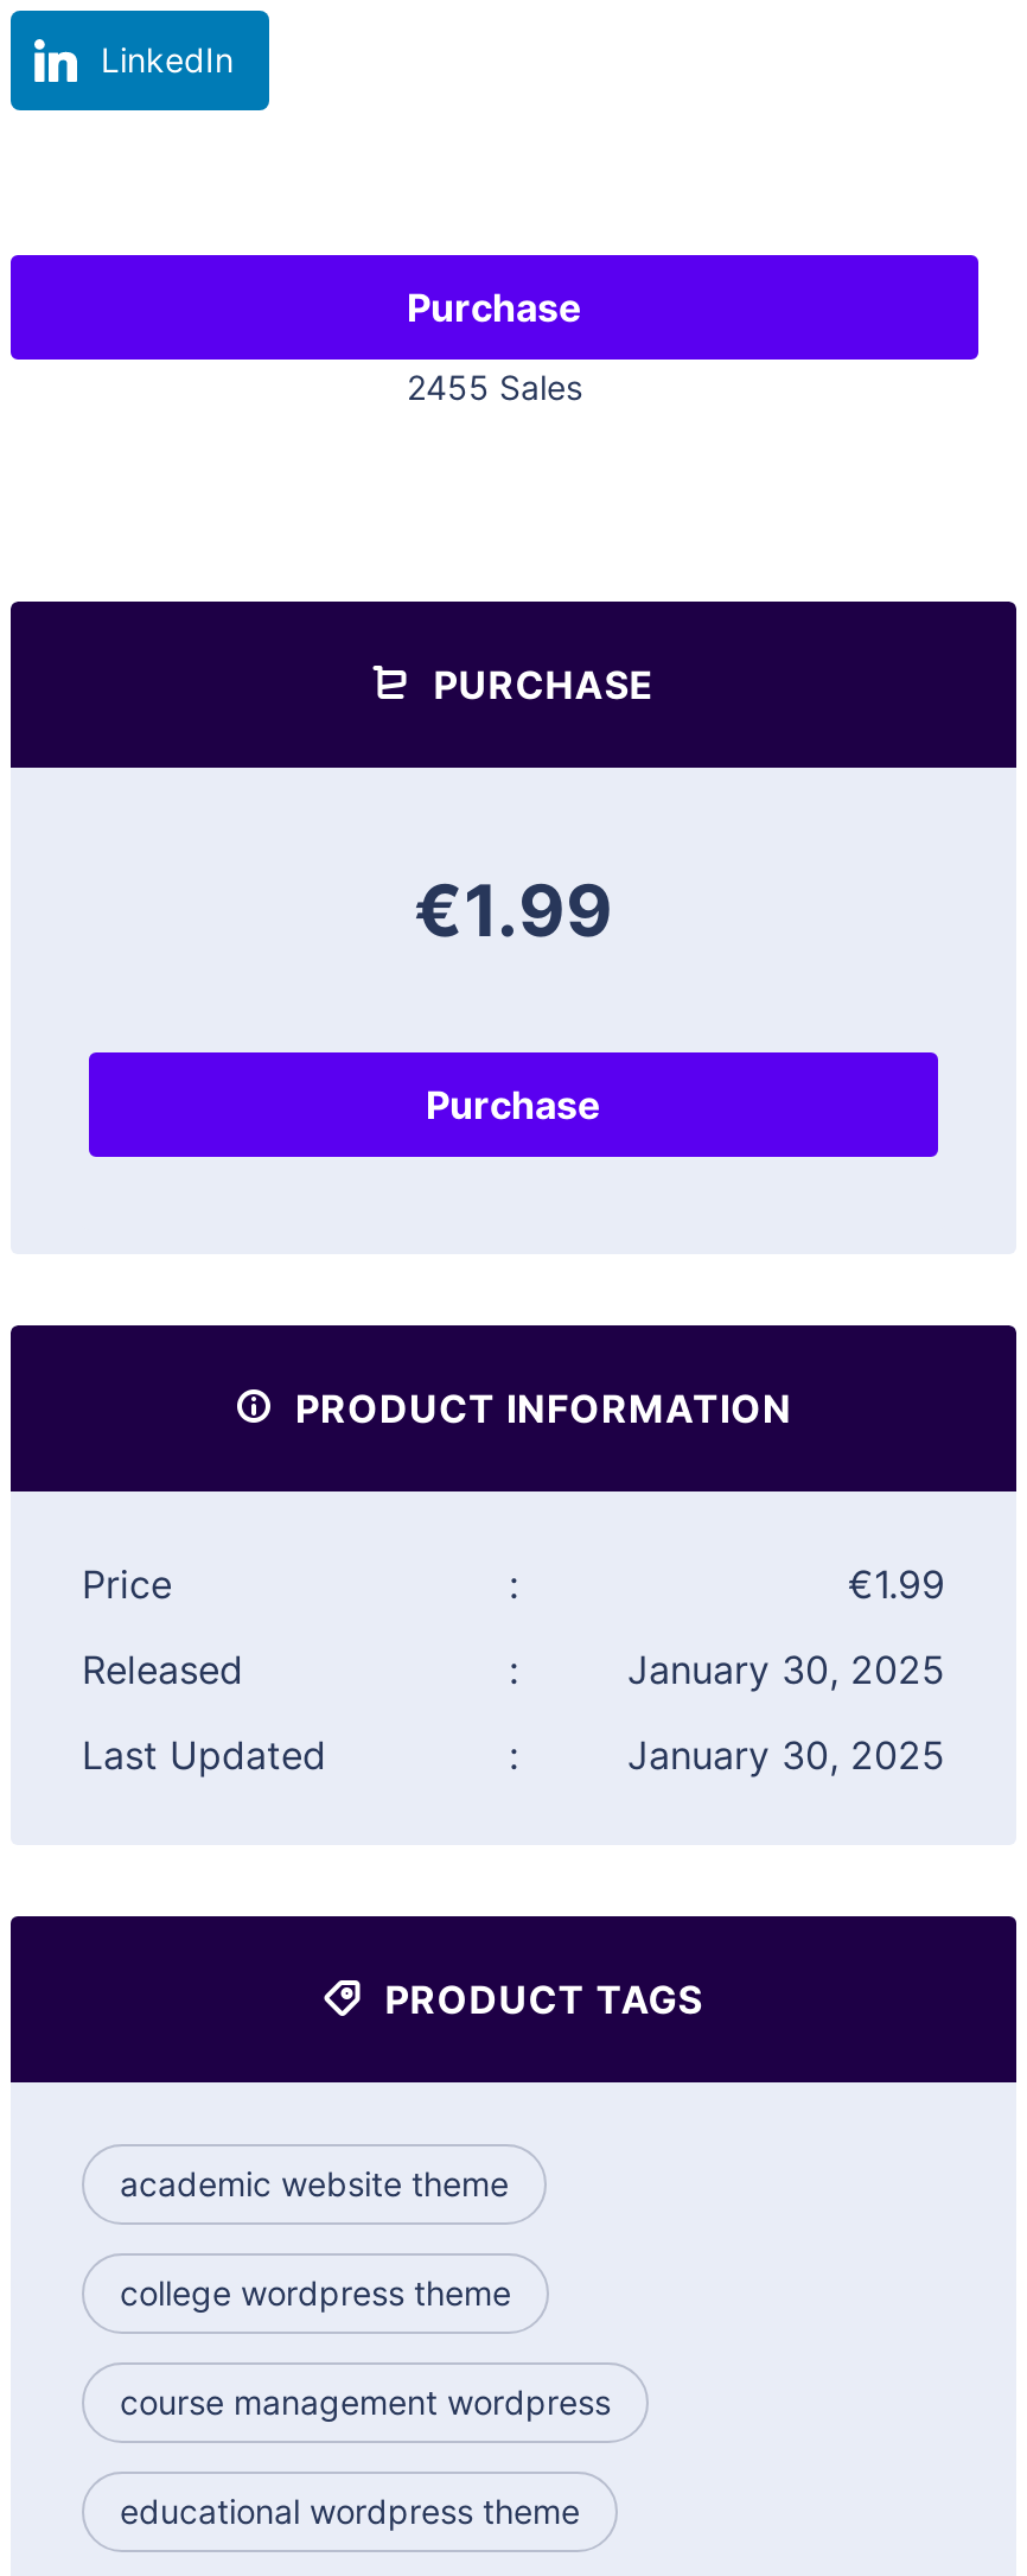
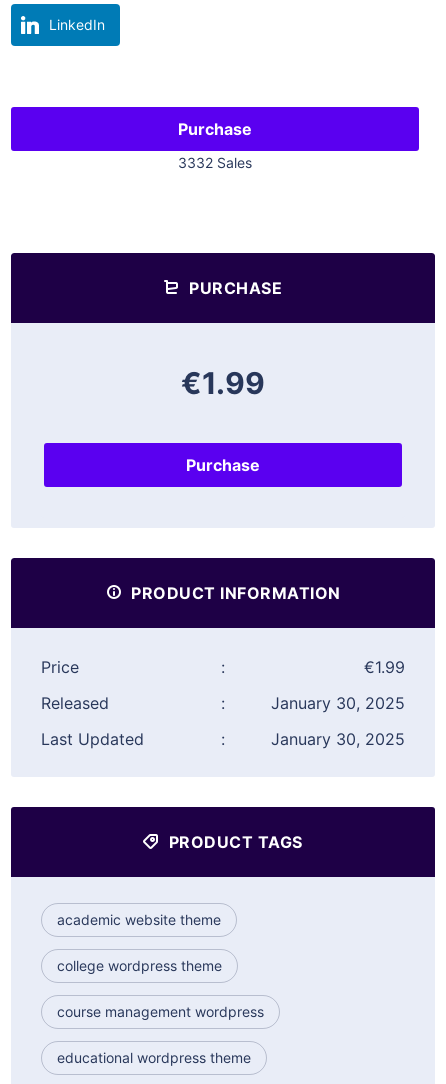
[407,365,582,406] 2455 Sales -> [178,153,252,170] 3332 Sales

